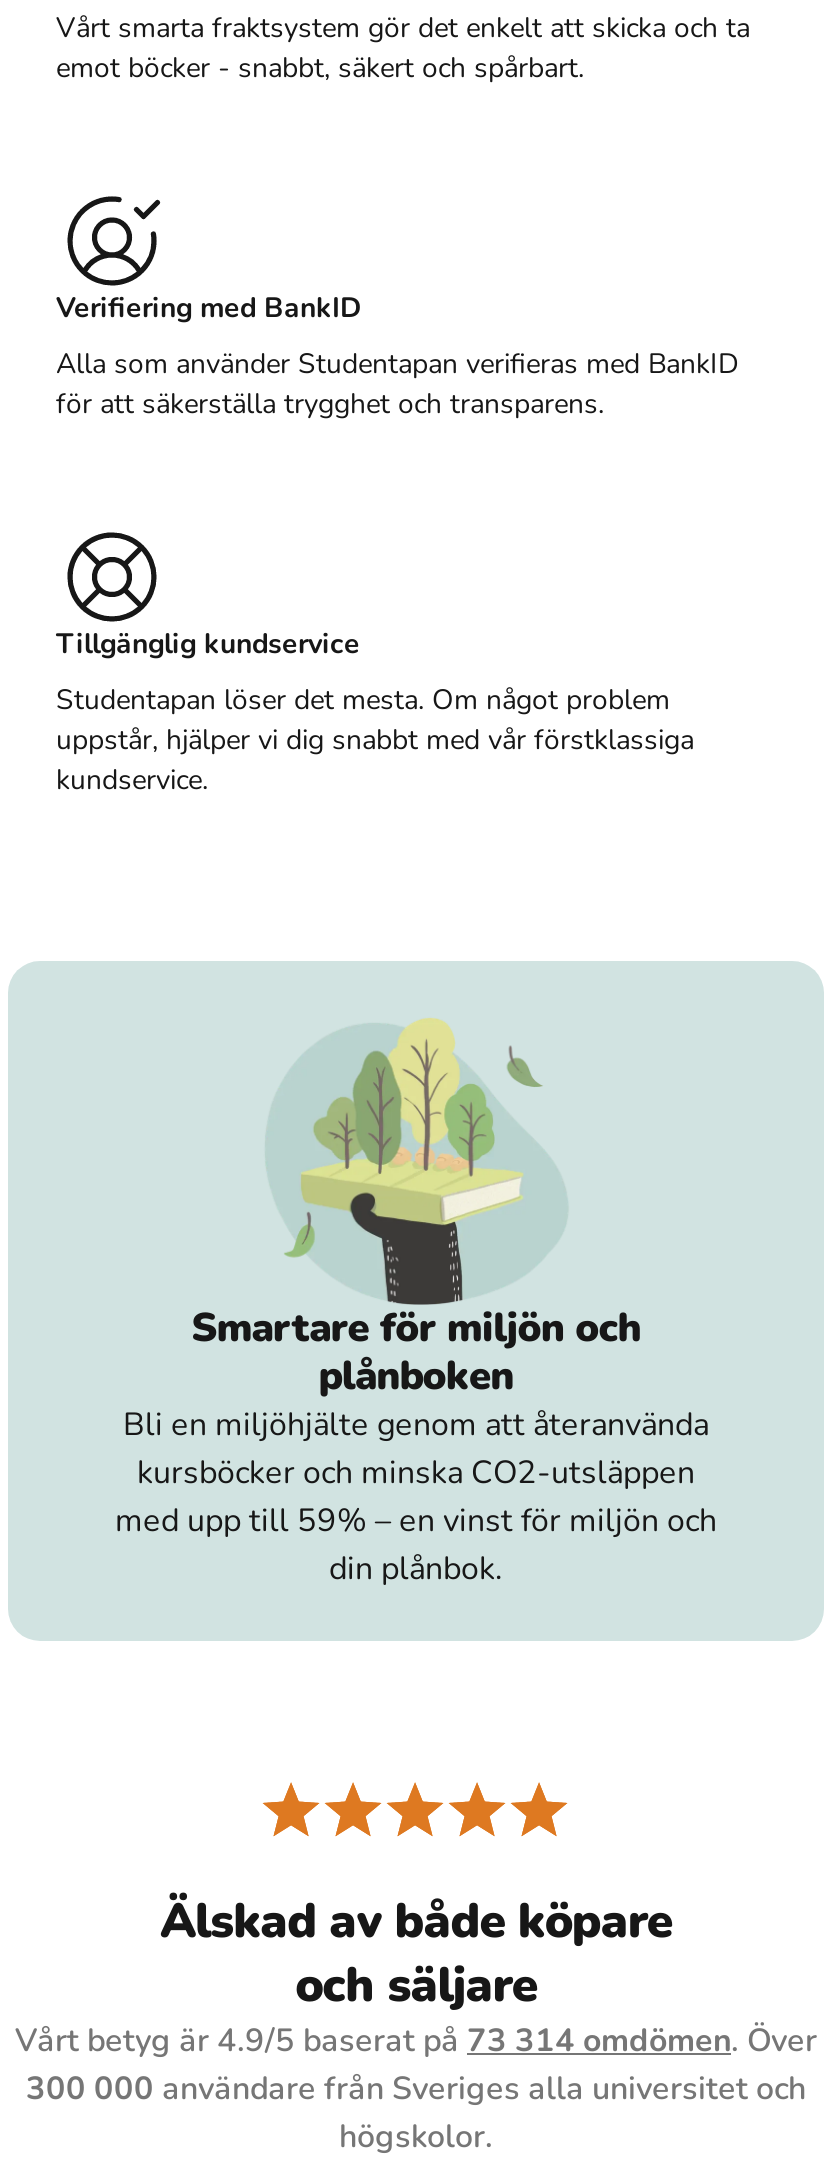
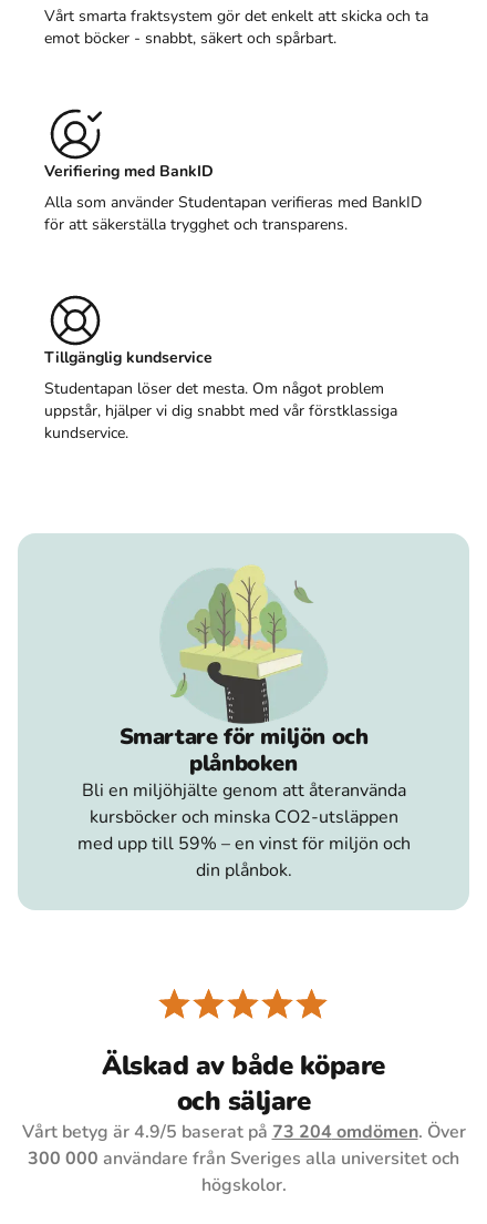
[15,2020,817,2064] Vårt betyg är 4.9/5 baserat på 73 314 omdömen. Över -> [22,1120,465,1145] Vårt betyg är 4.9/5 baserat på 73 204 omdömen. Över

